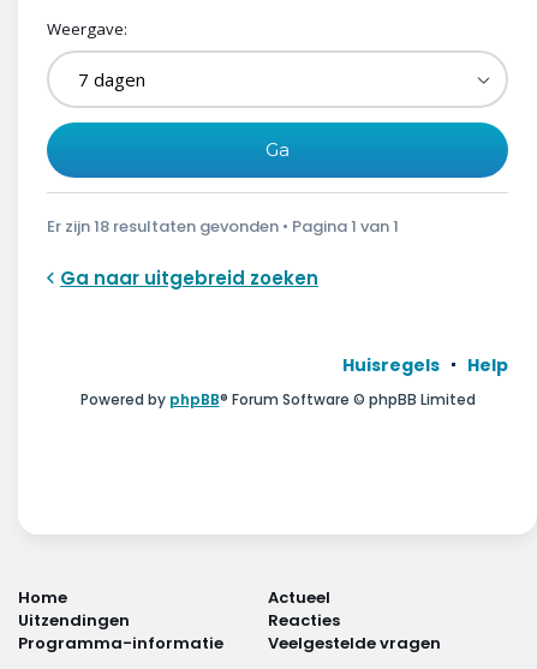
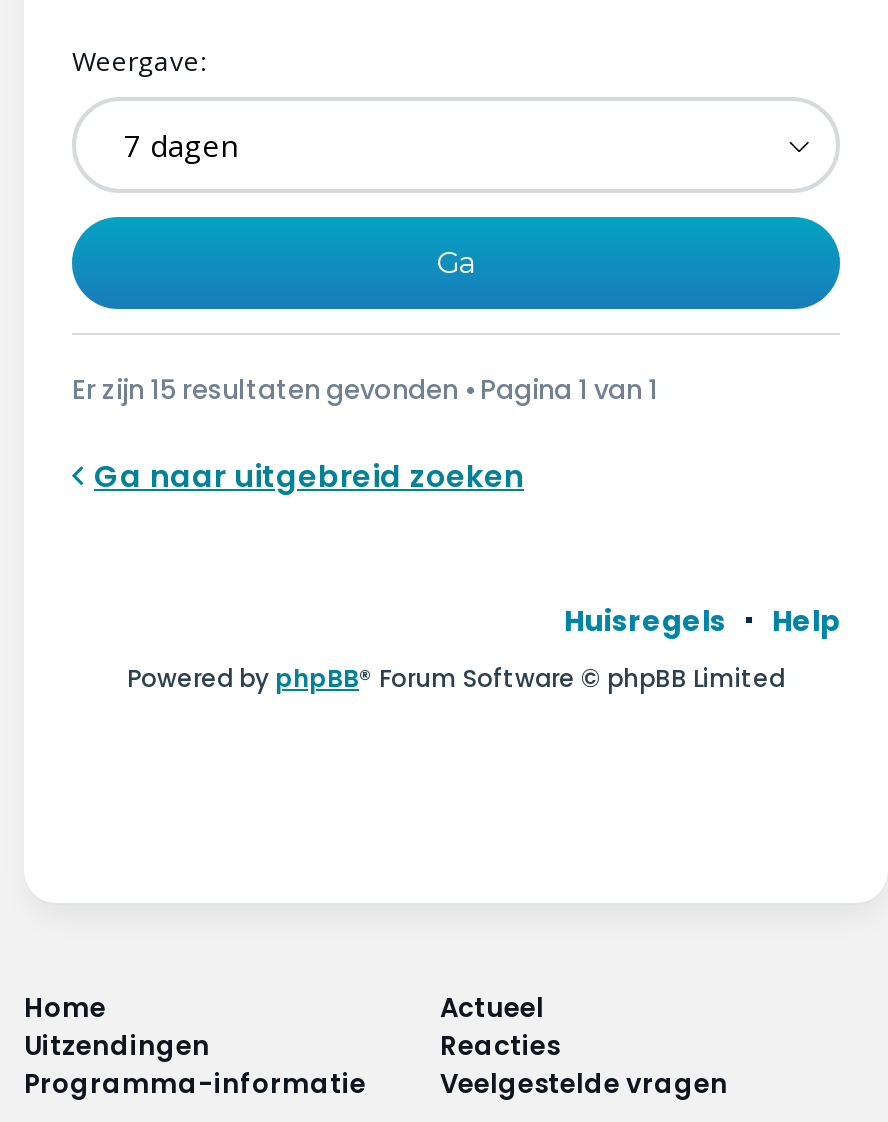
[47,215,399,238] Er zijn 18 resultaten gevonden • Pagina 1 van 1 -> [72,371,658,409] Er zijn 15 resultaten gevonden • Pagina 1 van 1

